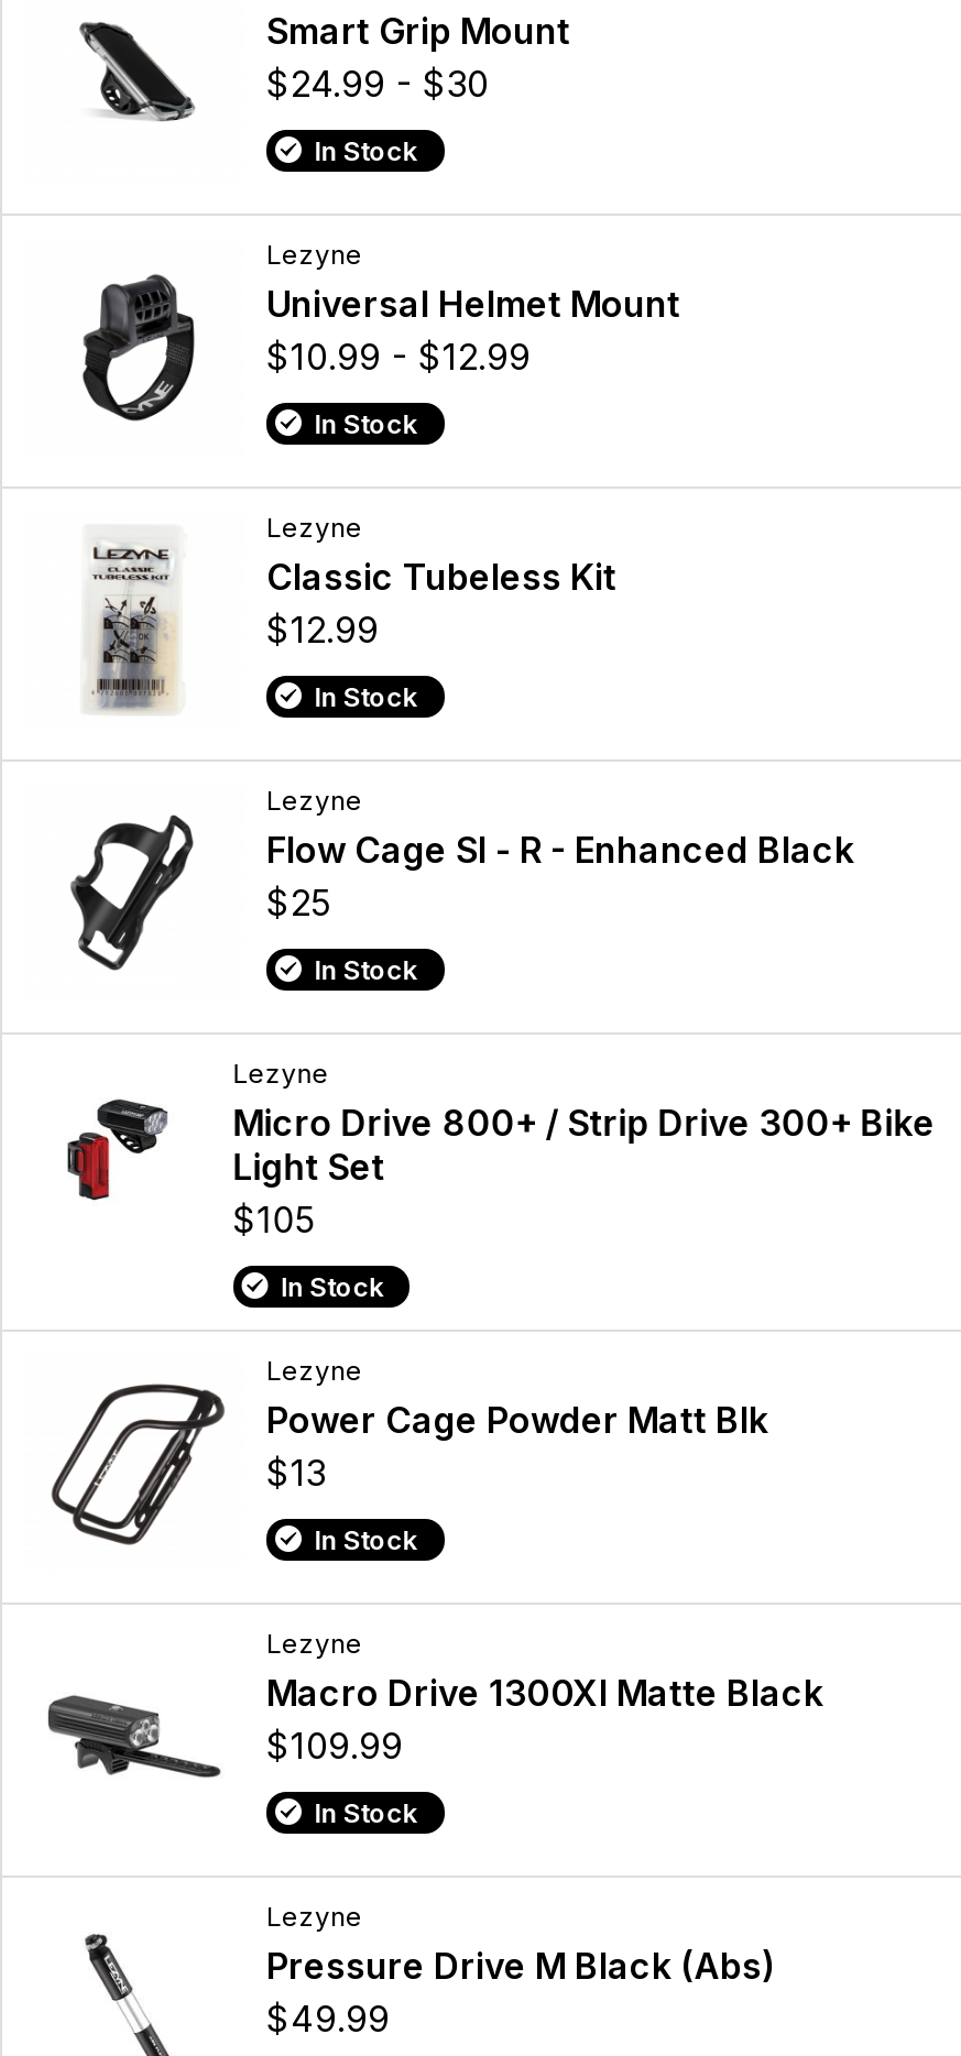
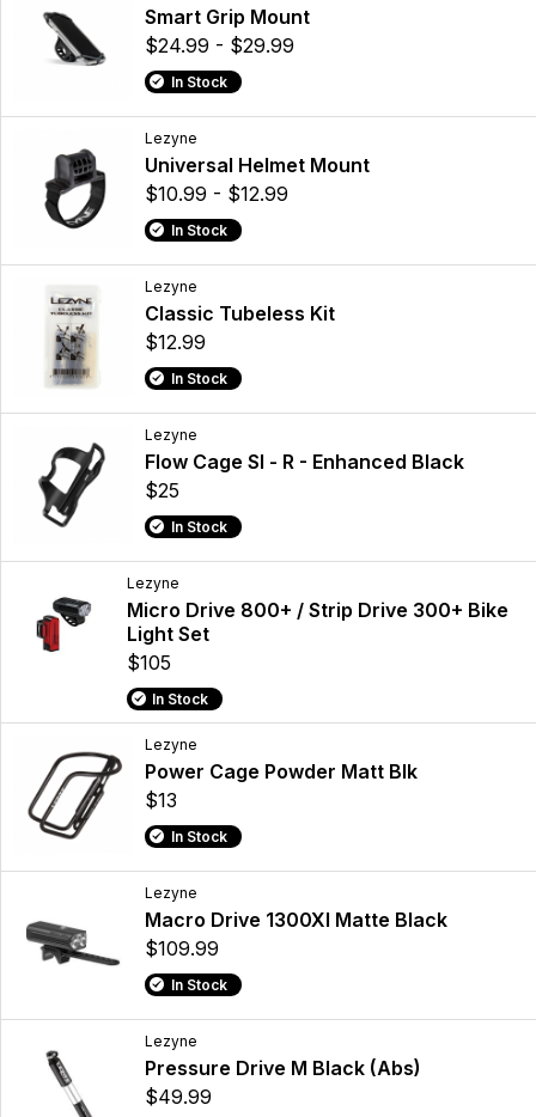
[266,61,489,105] $24.99 - $30 -> [145,33,294,57] $24.99 - $29.99

